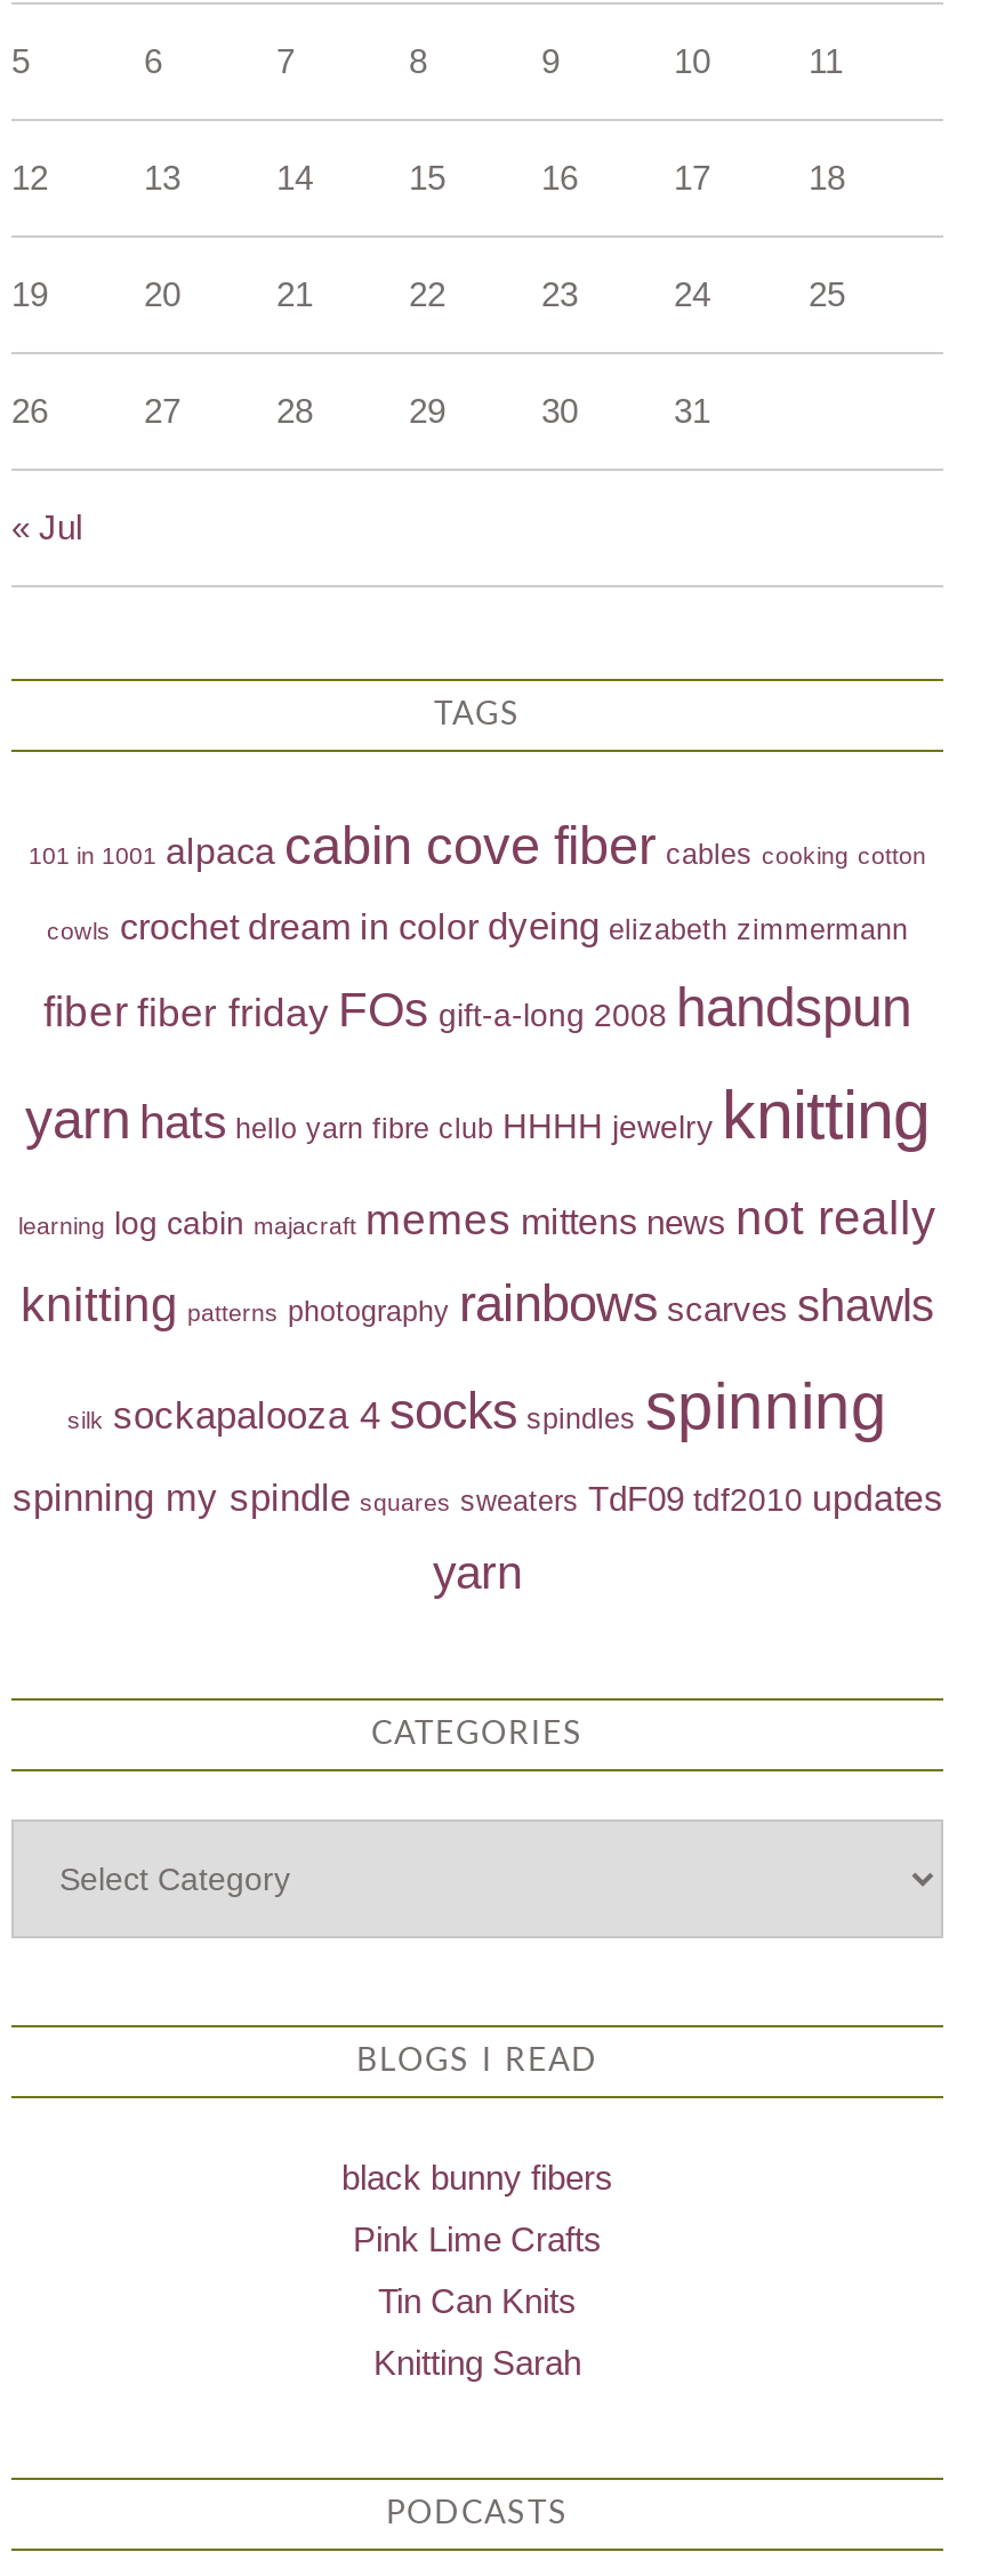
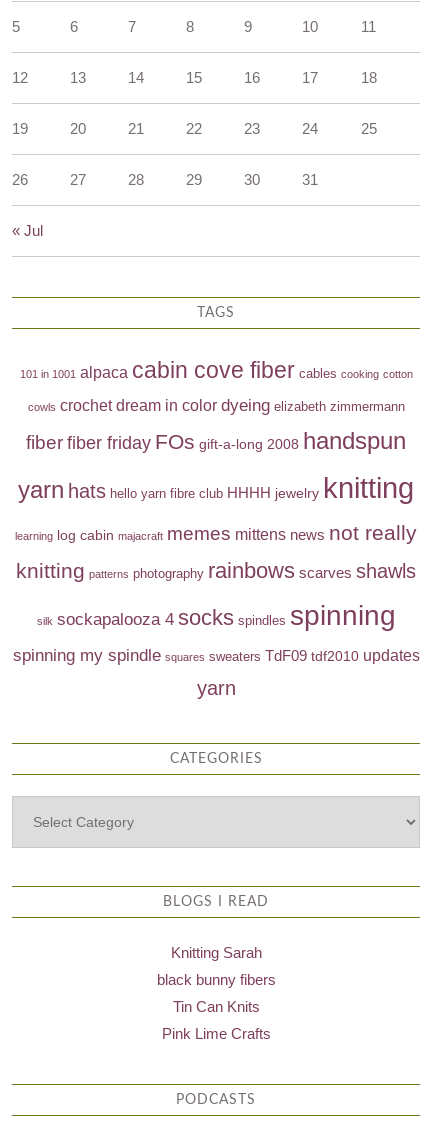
moved [341,2157,613,2320] -> [156,971,275,1042]: black bunny fibers | Tin Can Knits | Pink Lime Crafts
moved [373,2343,581,2381] -> [170,944,261,961]: Knitting Sarah

